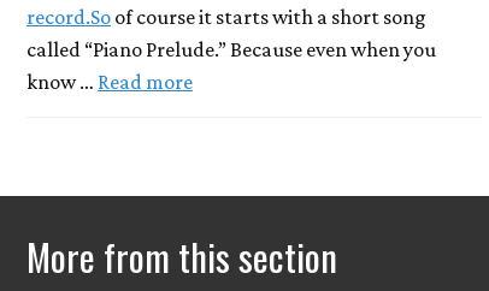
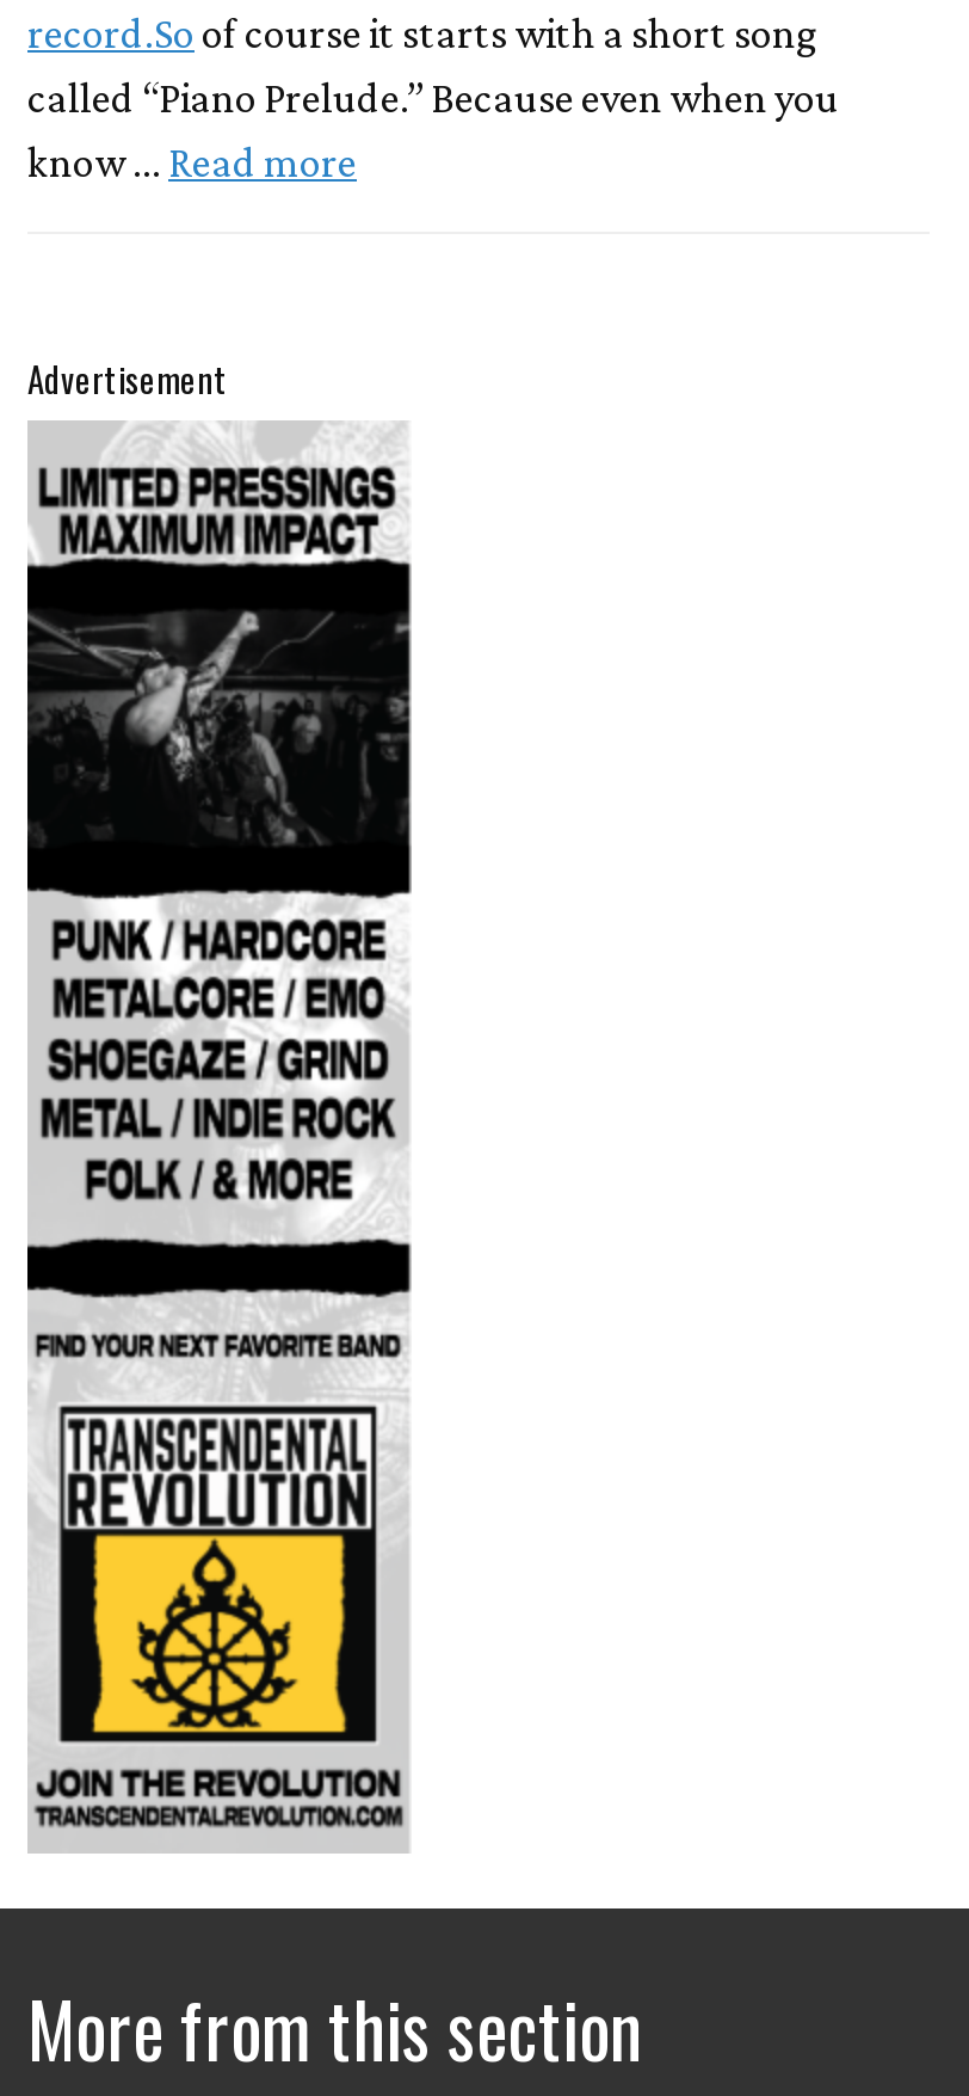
none -> [25,420,414,1851] [image]
none -> [27,353,228,403] Advertisement

